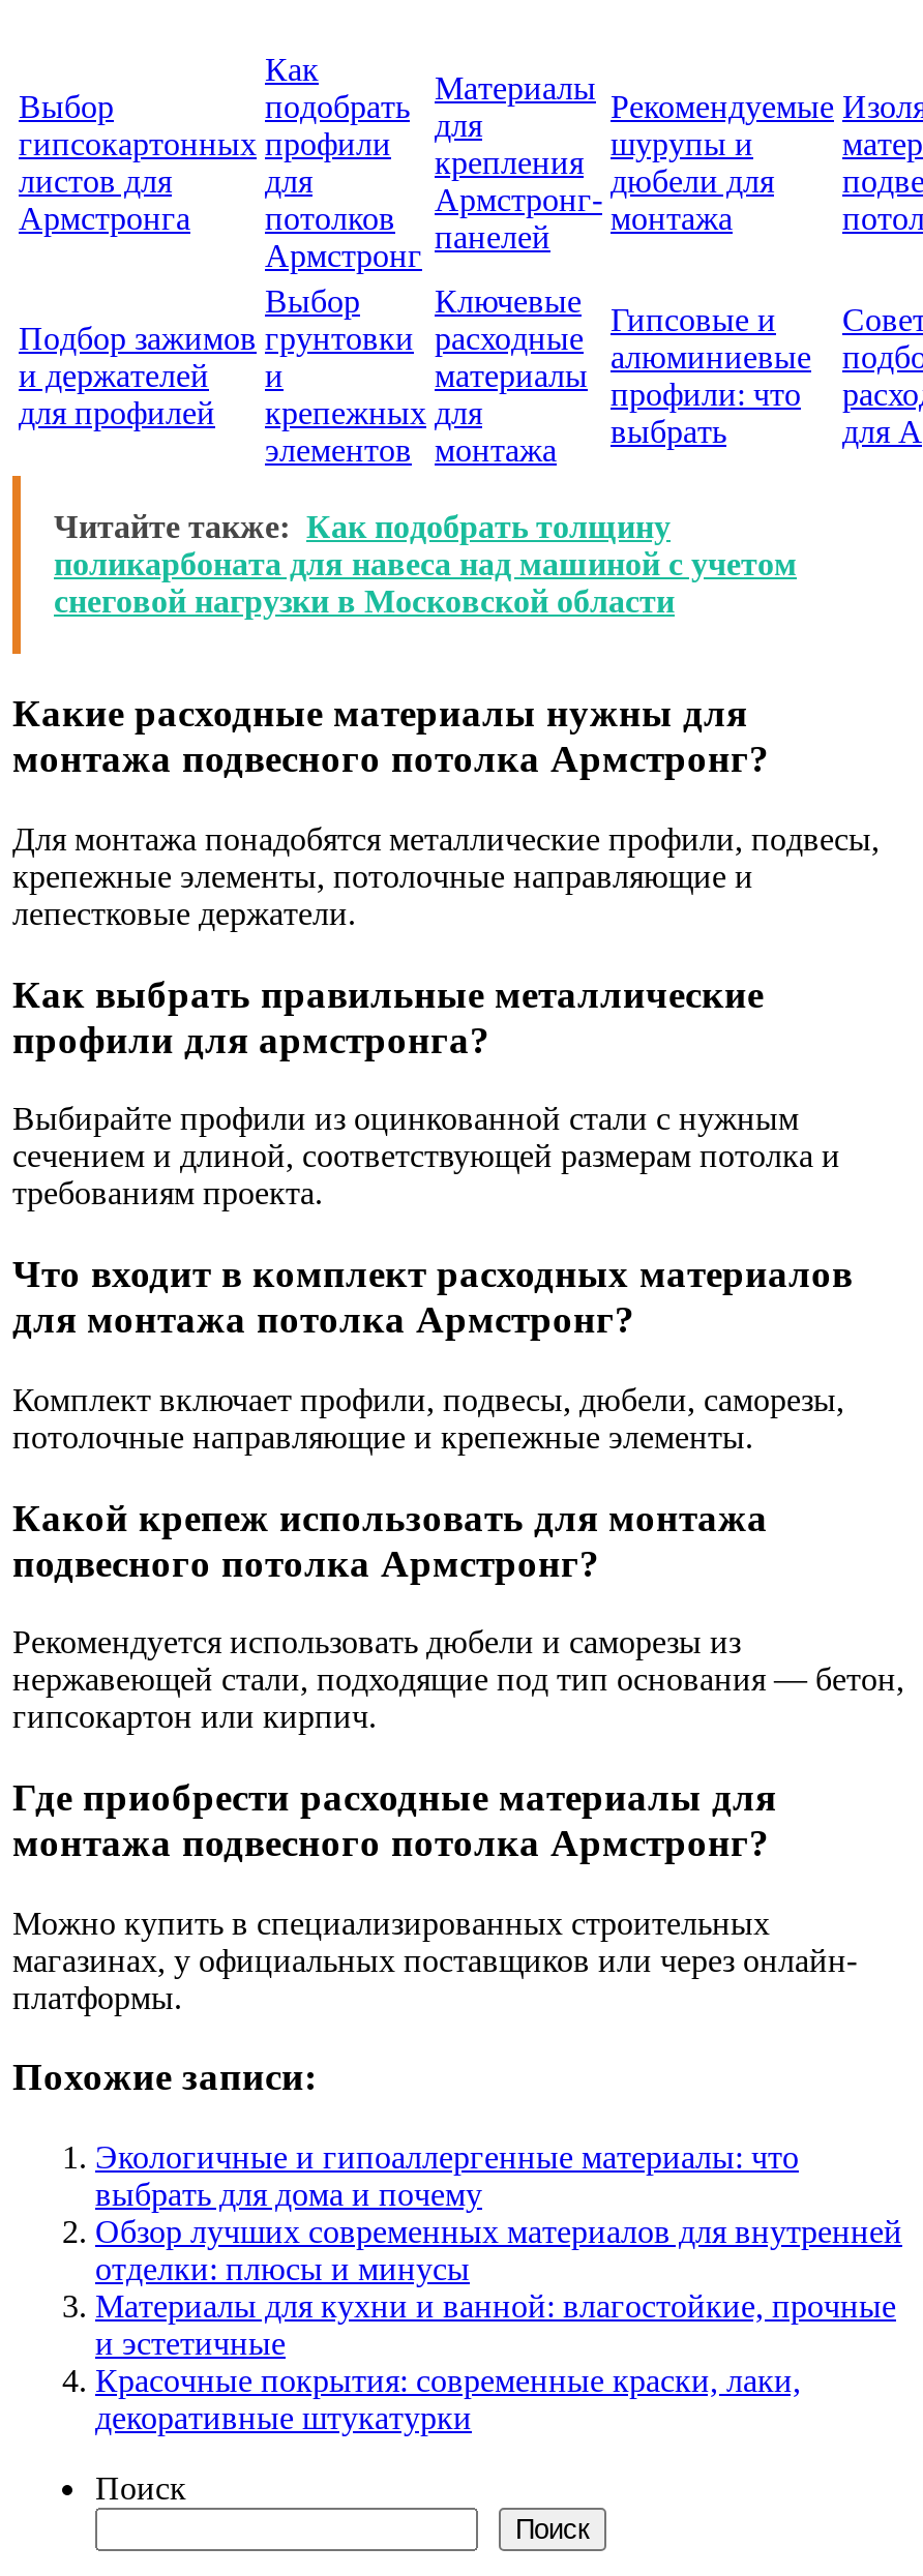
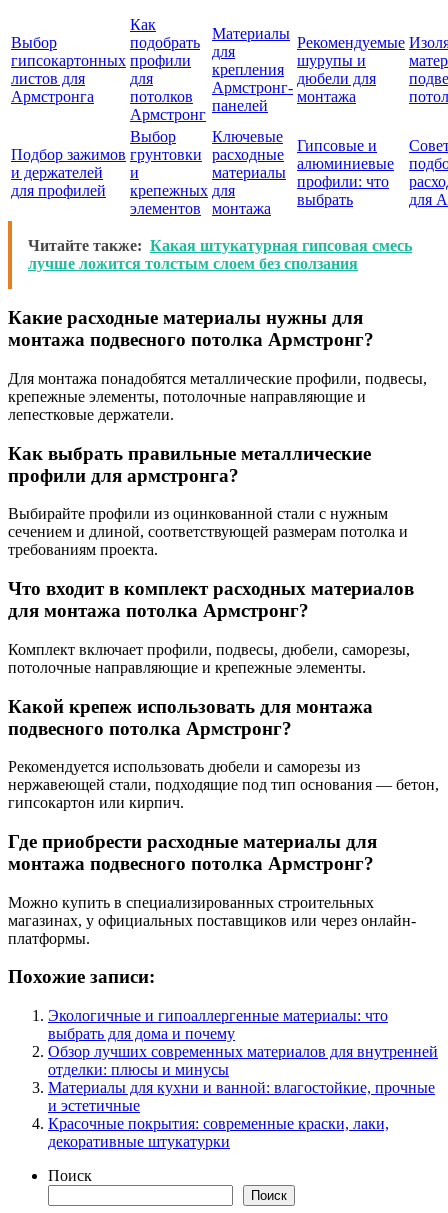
[54,508,797,618] Читайте также: Как подобрать толщину | поликарбоната для навеса над машиной с учетом | снеговой нагрузки в Московской области -> [28,236,412,271] Читайте также: Какая штукатурная гипсовая смесь | лучше ложится толстым слоем без сползания

